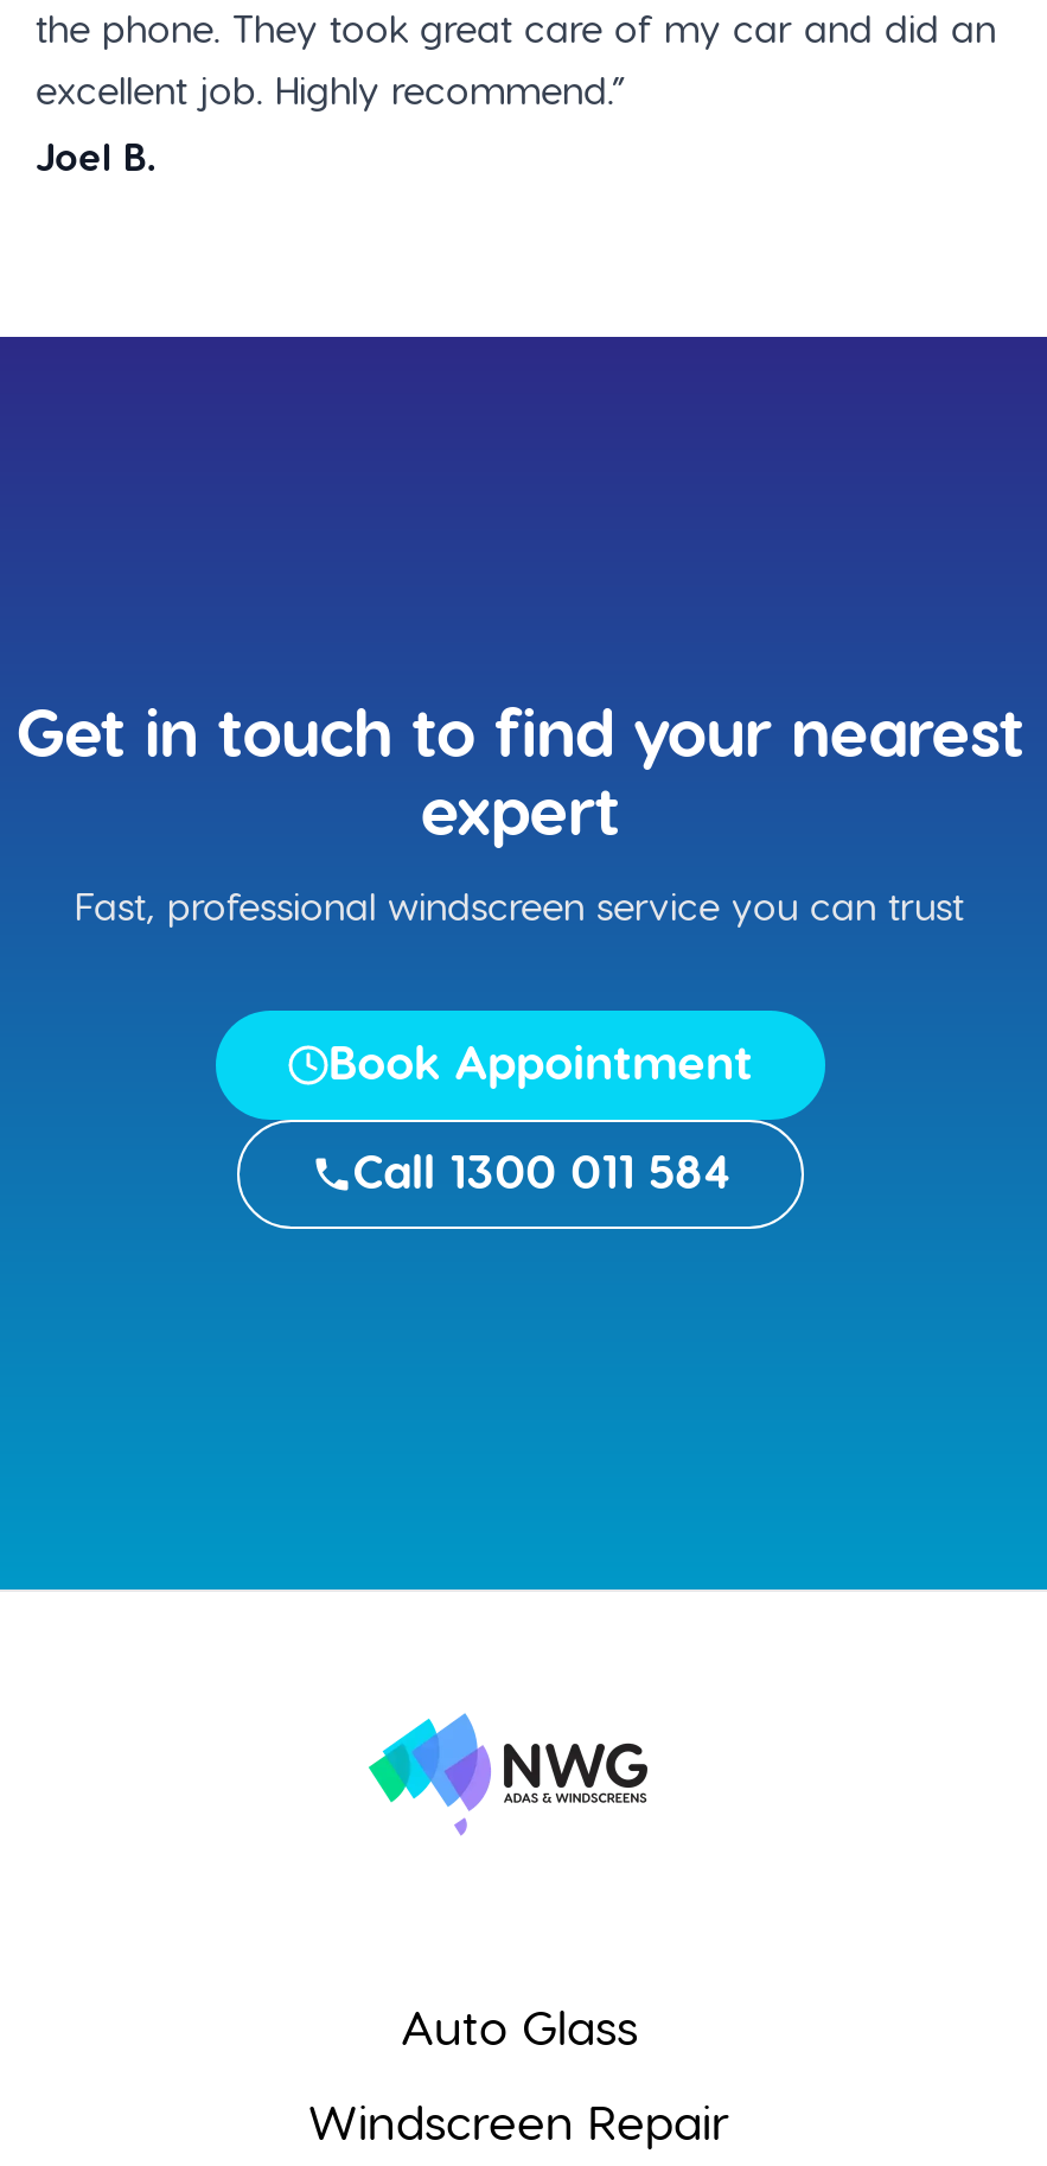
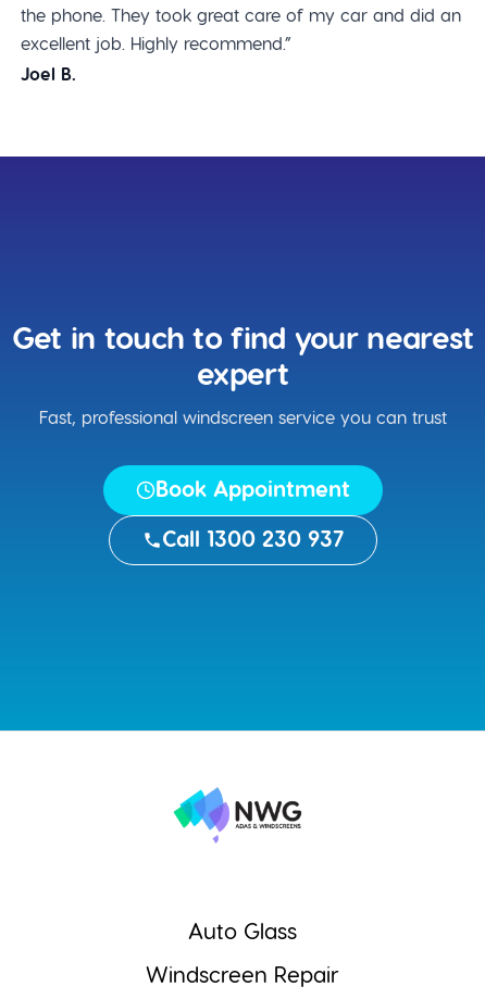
[352,1151,729,1198] Call 1300 011 584 -> [161,529,343,551] Call 1300 230 937

